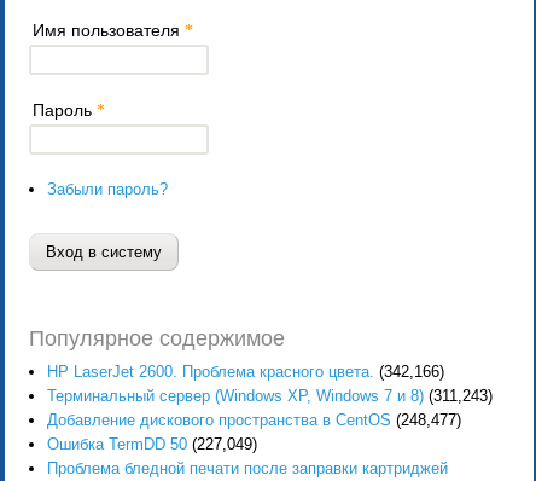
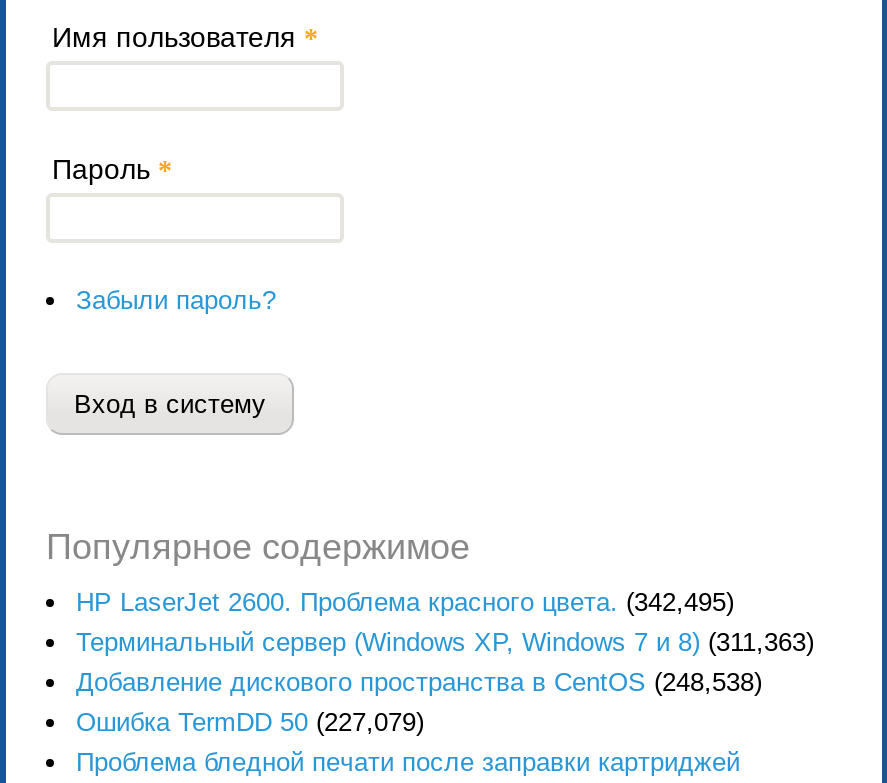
[47,362,444,380] HP LaserJet 2600. Проблема красного цвета. (342,166) -> [76,587,734,617] HP LaserJet 2600. Проблема красного цвета. (342,495)
[47,386,493,405] Терминальный сервер (Windows XP, Windows 7 и 8) (311,243) -> [76,627,814,657] Терминальный сервер (Windows XP, Windows 7 и 8) (311,363)
[47,411,461,429] Добавление дискового пространства в CentOS (248,477) -> [76,667,762,697] Добавление дискового пространства в CentOS (248,538)
[47,435,257,453] Ошибка TermDD 50 (227,049) -> [76,707,424,737] Ошибка TermDD 50 (227,079)

